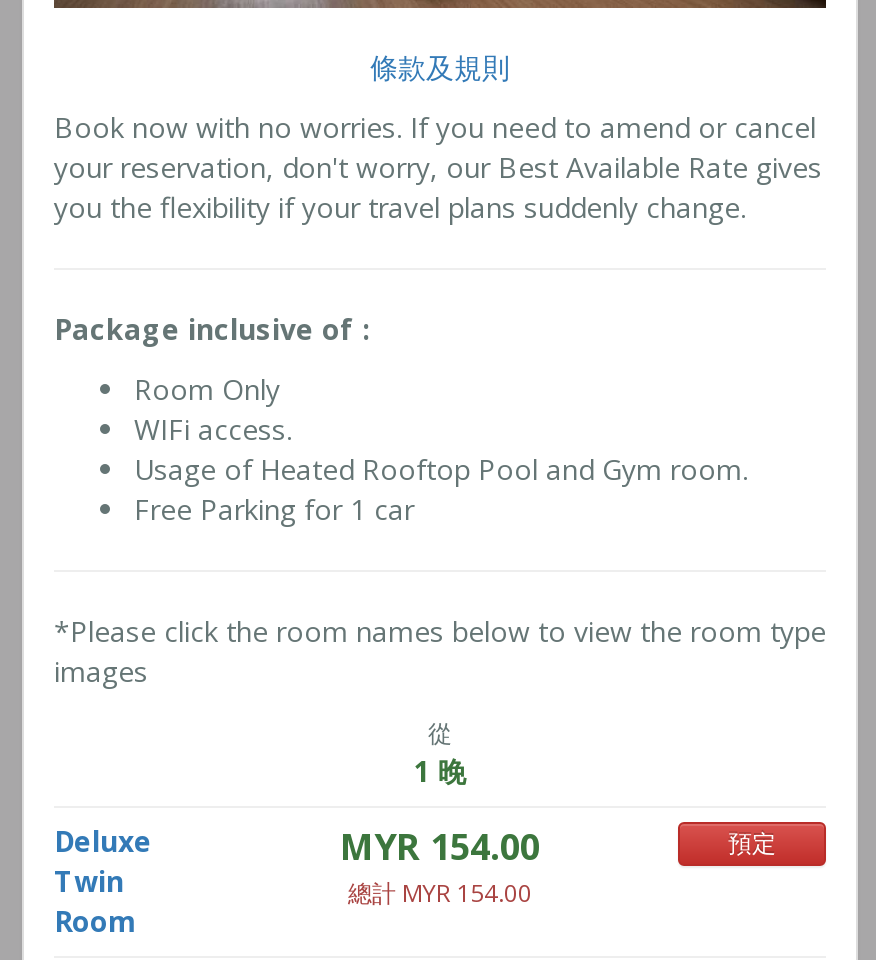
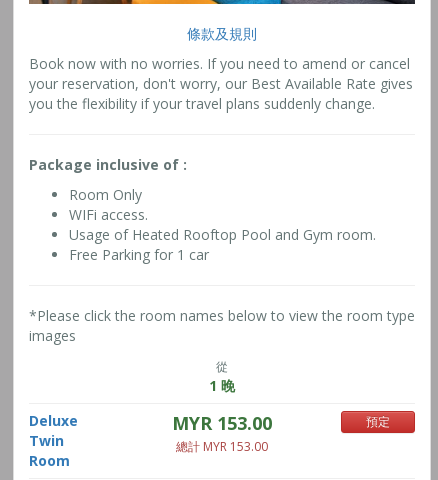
[340,822,540,870] MYR 154.00 -> [172,411,272,435] MYR 153.00
[348,876,532,910] 總計 MYR 154.00 -> [176,438,268,455] 總計 MYR 153.00

